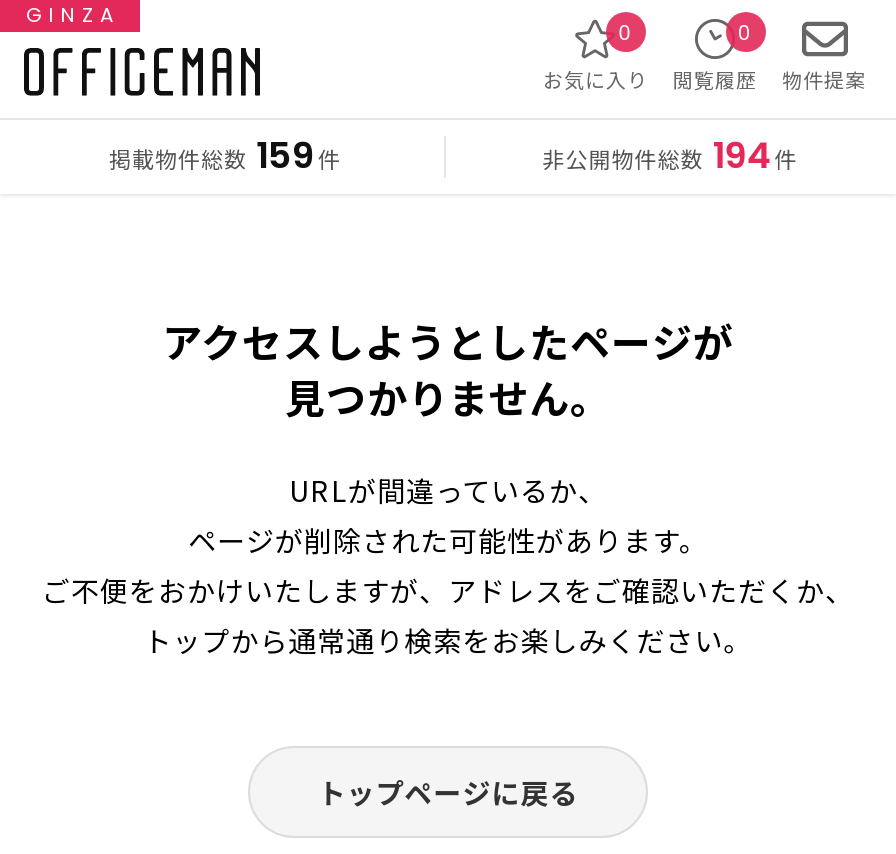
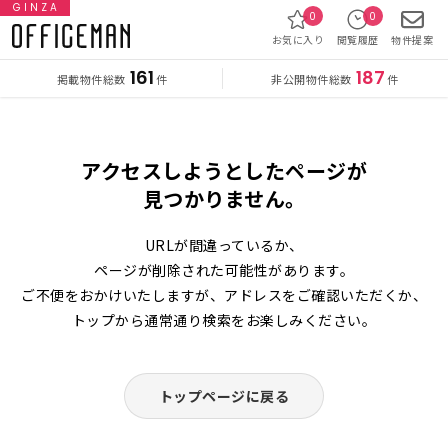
[109,130,341,180] 掲載物件総数 159 件 -> [57,65,168,90] 掲載物件総数 161 件
[542,130,798,180] 非公開物件総数 194 件 -> [271,65,399,90] 非公開物件総数 187 件

